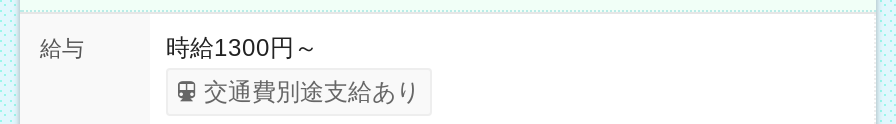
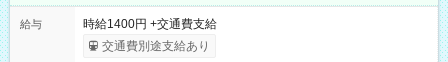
[166,34,318,62] 時給1300円～ -> [83,17,217,31] 時給1400円 +交通費支給

